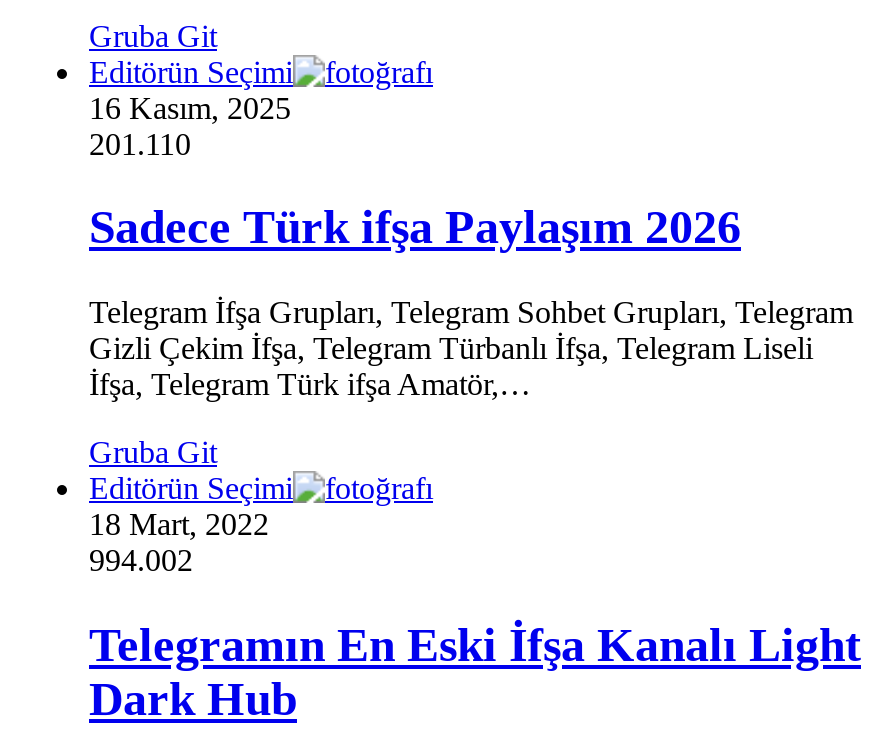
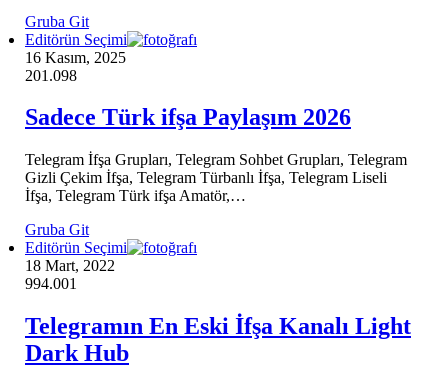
[89,126,191,160] 201.110 -> [25,66,77,83] 201.098
[89,544,193,578] 994.002 -> [25,275,77,292] 994.001

